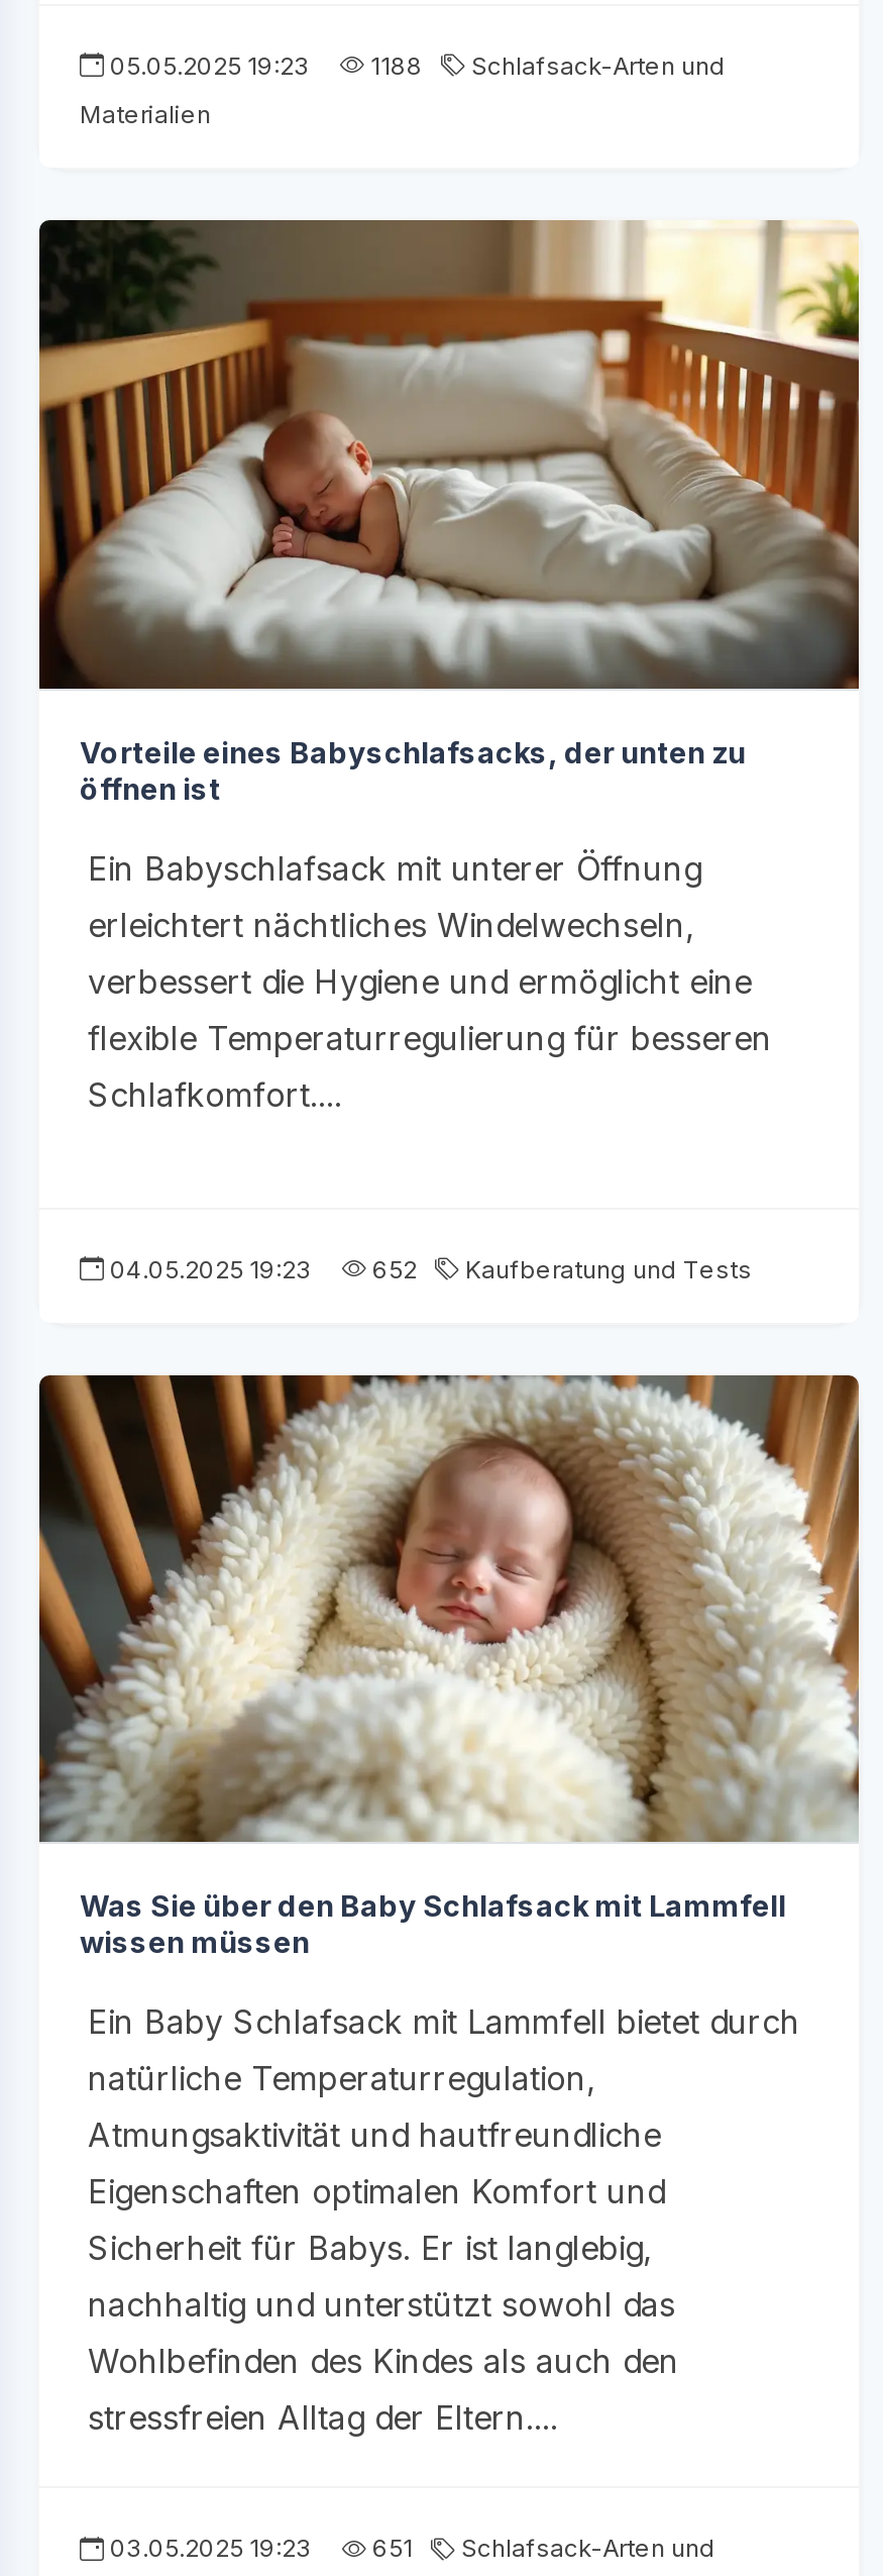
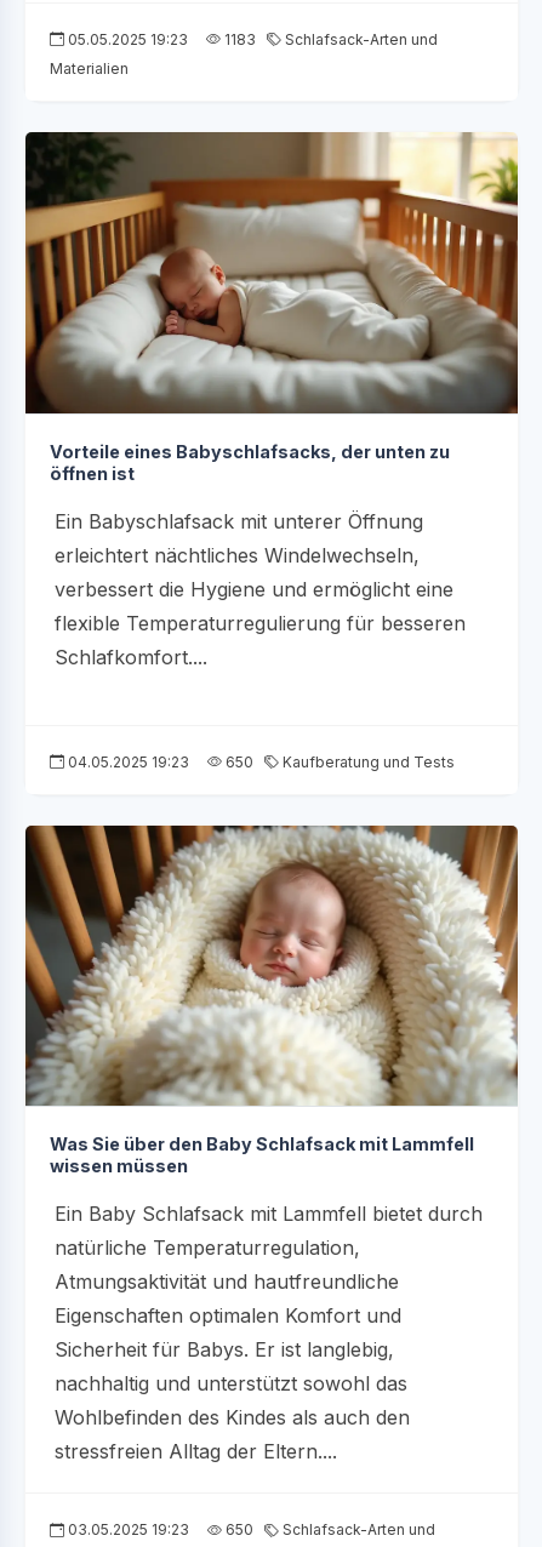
[104,50,726,80] 05.05.2025 19:23 1188 Schlafsack-Arten und -> [64,30,438,48] 05.05.2025 19:23 1183 Schlafsack-Arten und
[104,1253,752,1283] 04.05.2025 19:23 652 Kaufberatung und Tests -> [64,752,455,770] 04.05.2025 19:23 650 Kaufberatung und Tests
[104,2533,715,2563] 03.05.2025 19:23 651 Schlafsack-Arten und -> [64,1521,435,1539] 03.05.2025 19:23 650 Schlafsack-Arten und

